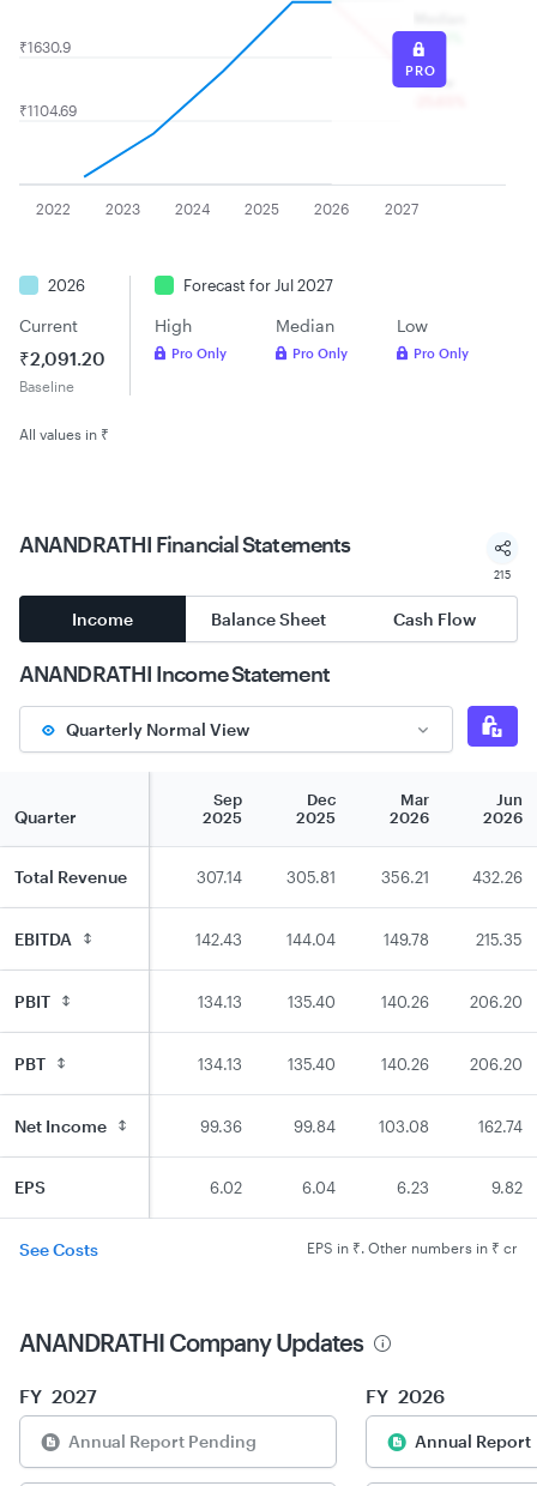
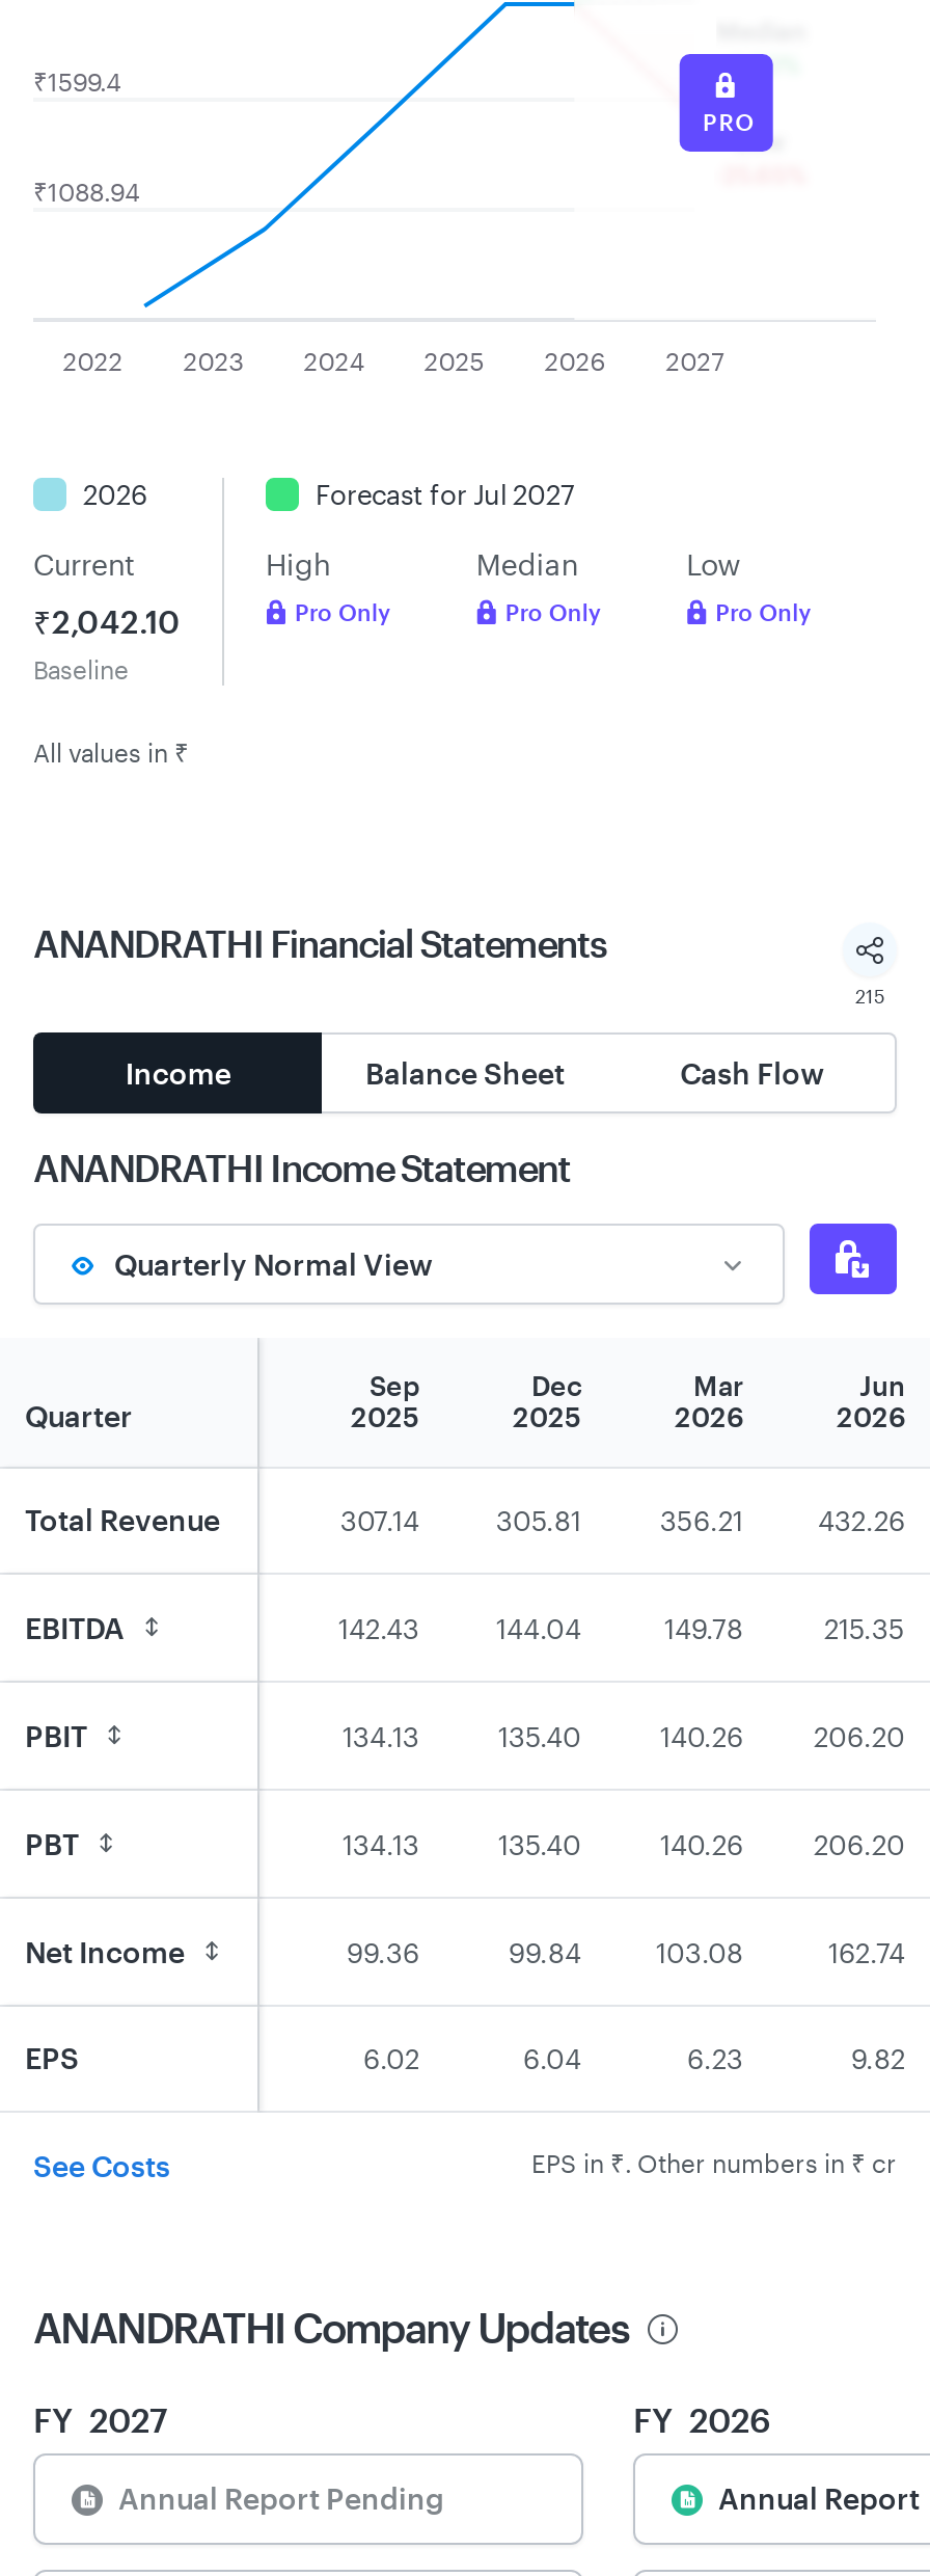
[19,39,71,55] ₹1630.9 -> [33,67,120,96] ₹1599.4
[19,102,77,119] ₹1104.69 -> [33,177,139,206] ₹1088.94
[19,348,105,370] ₹2,091.20 -> [33,603,181,640] ₹2,042.10

